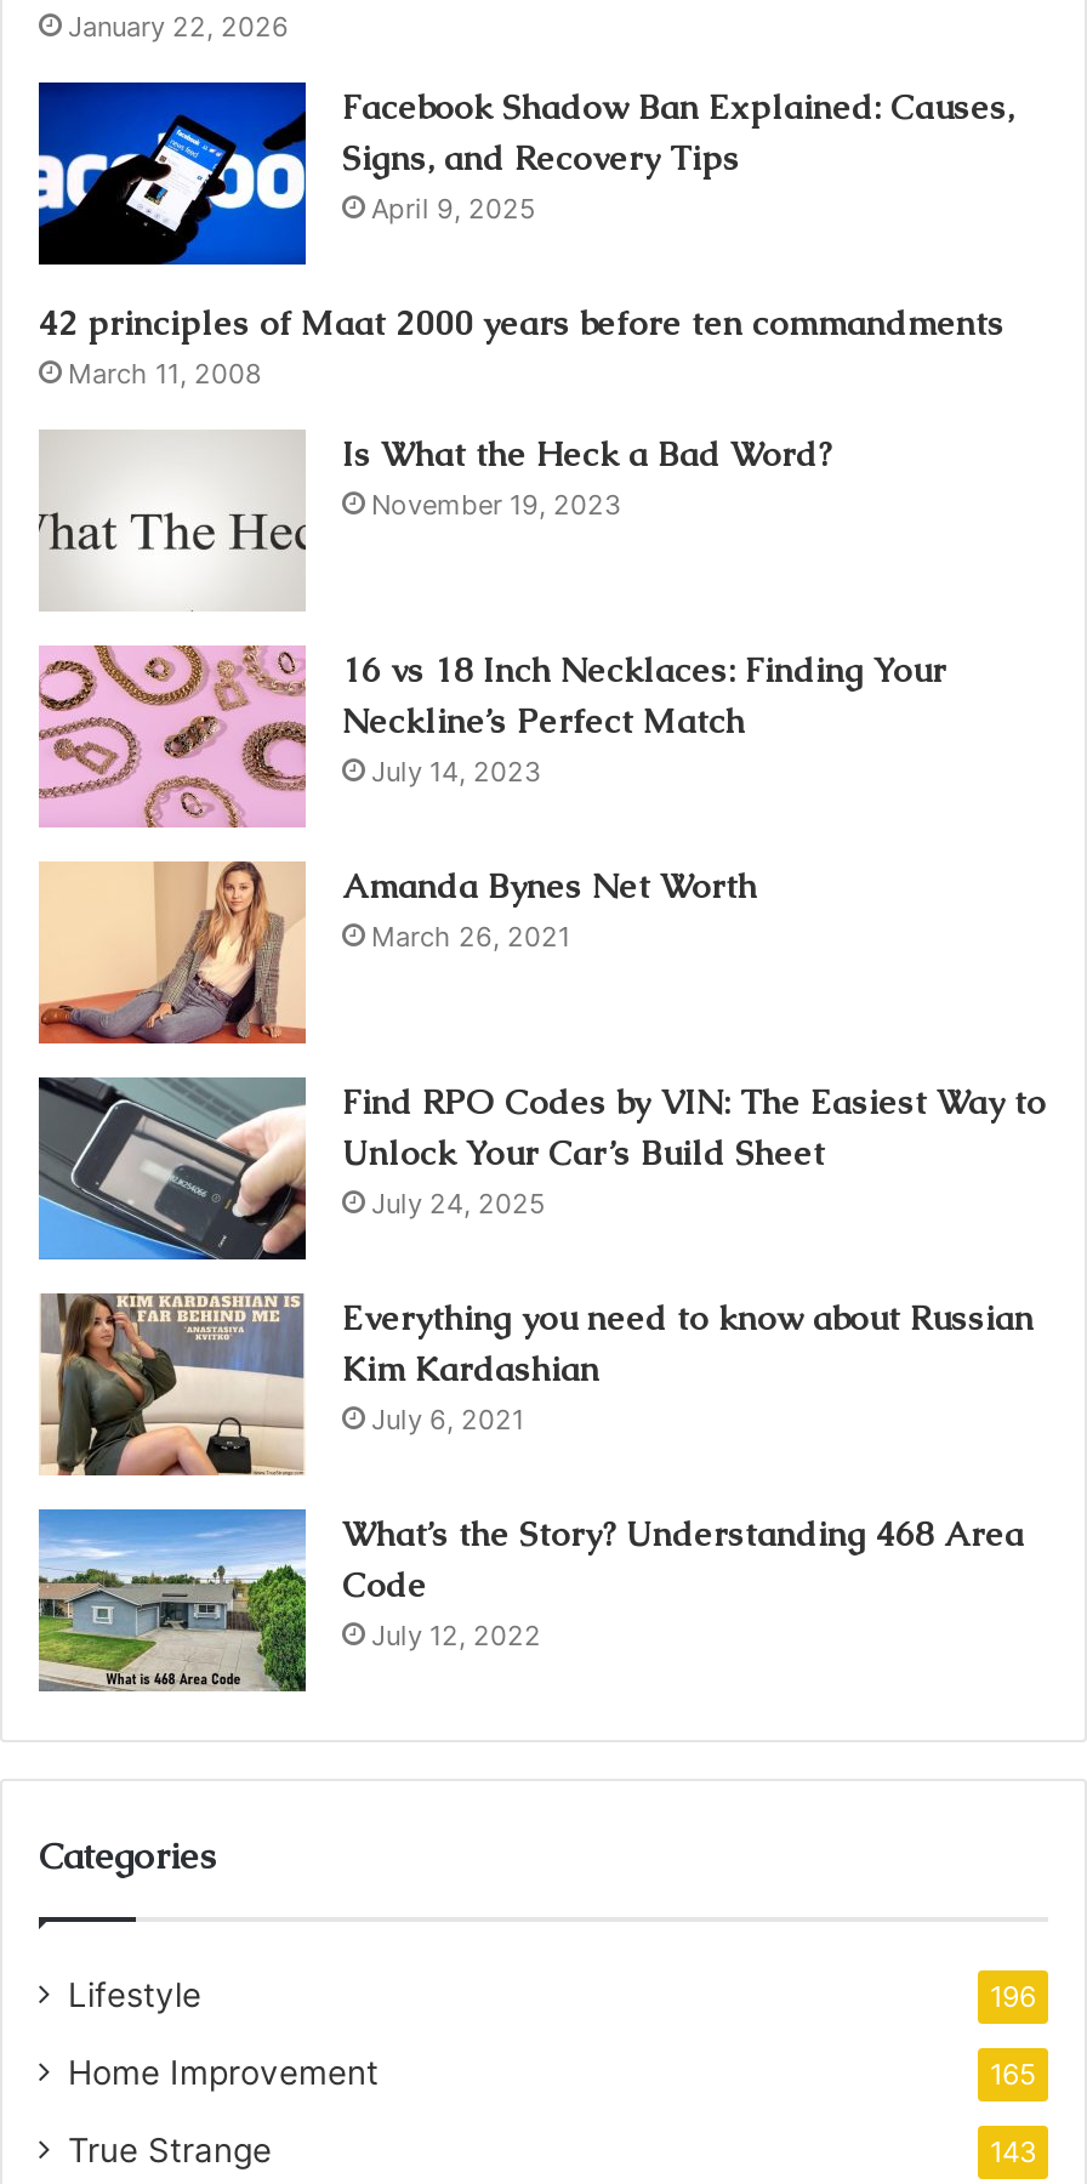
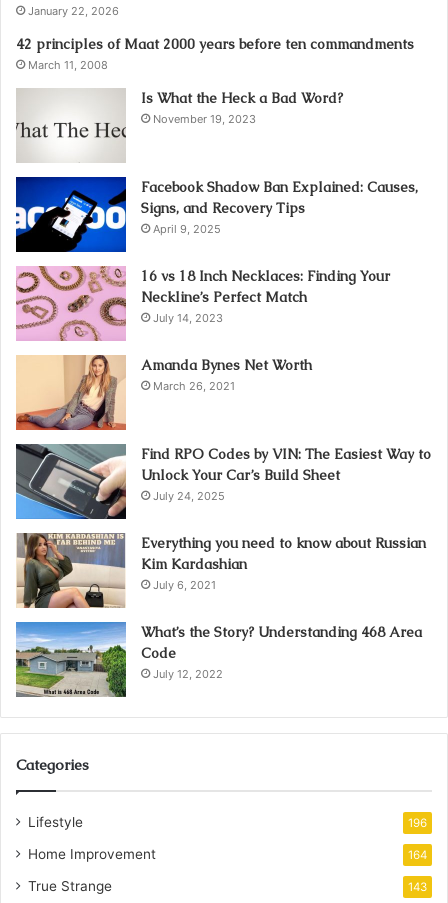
moved [36,80,1014,267] -> [15,176,418,253]: [image] | Facebook Shadow Ban Explained: Causes, | Signs, and Recovery Tips | April 9, 2025
moved [39,300,1005,612] -> [16,35,414,163]: [image] | 42 principles of Maat 2000 years before ten commandments | March 11, 2008 | Is What the Heck a Bad Word? | November 19, 2023
[990,2057,1036,2091] 165 -> [408,848,427,862] 164

